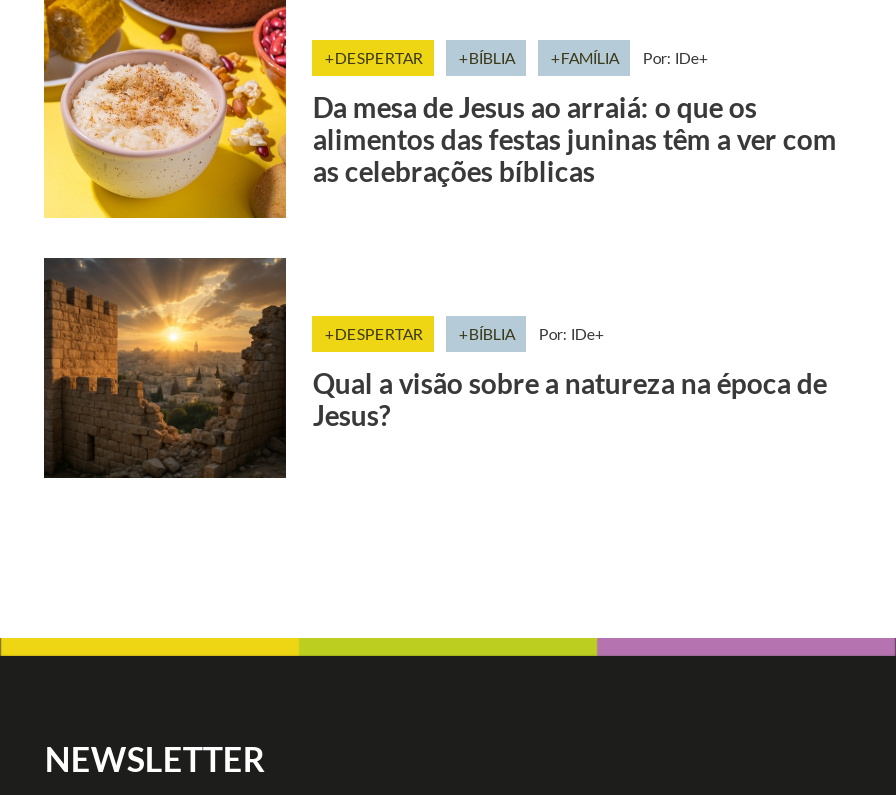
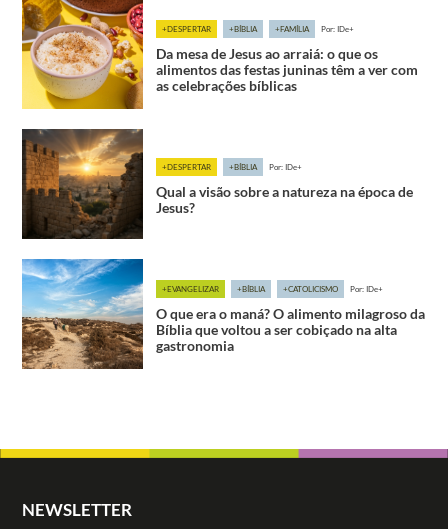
none -> [21,258,425,370] [image] | +EVANGELIZAR | +BÍBLIA | +CATOLICISMO | Por: IDe+ | O que era o maná? O alimento milagroso da | Bíblia que voltou a ser cobiçado na alta | gastronomia

